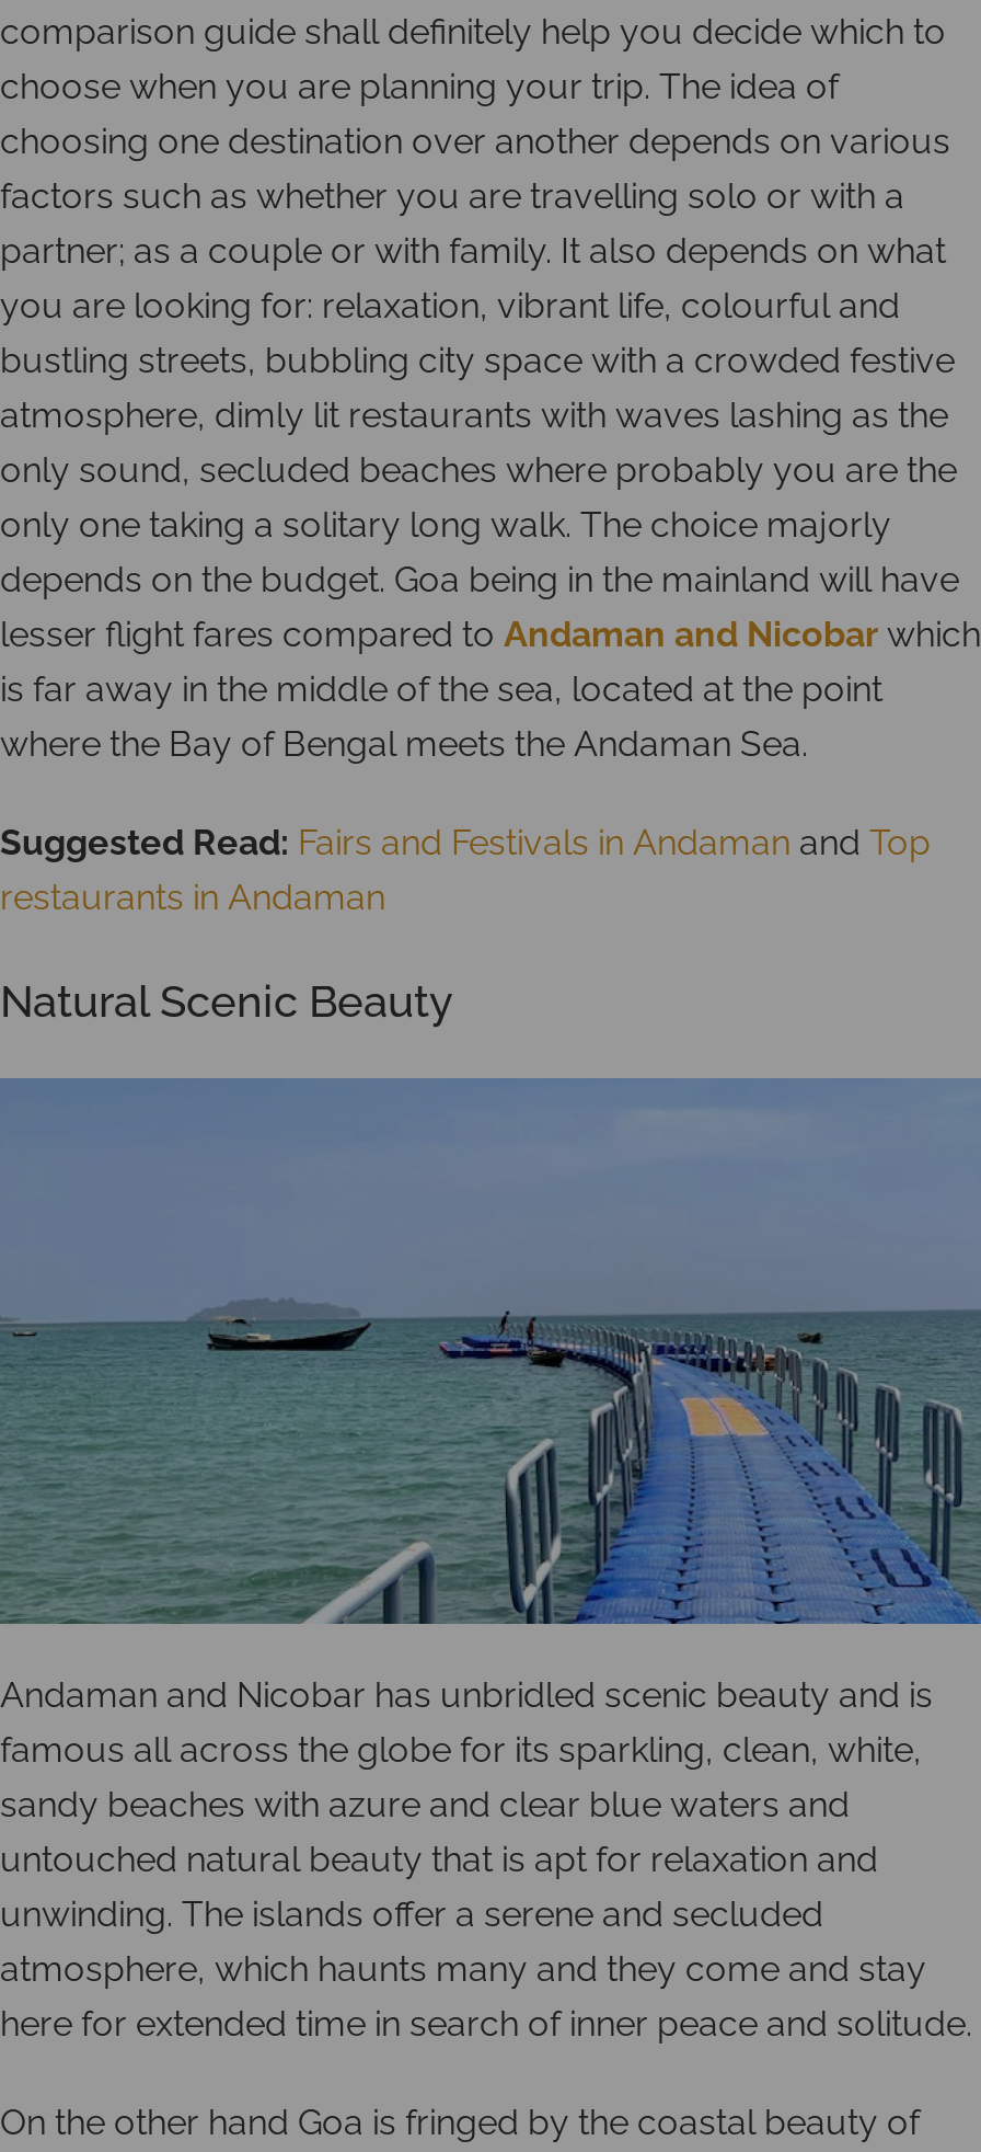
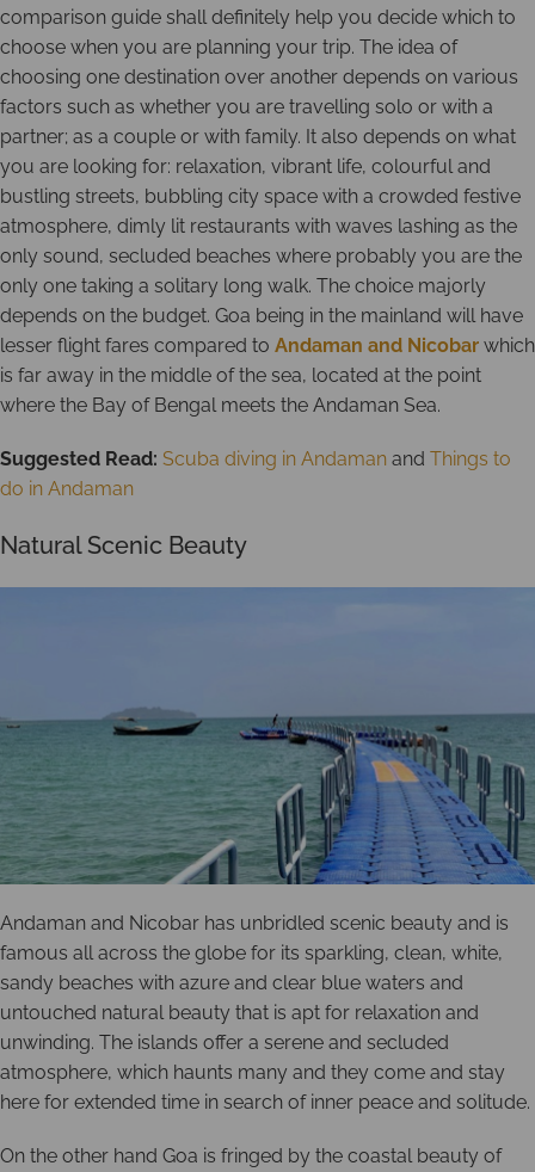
[0,822,931,863] Suggested Read: Fairs and Festivals in Andaman and Top -> [0,447,511,470] Suggested Read: Scuba diving in Andaman and Things to
[0,876,385,918] restaurants in Andaman -> [0,477,134,500] do in Andaman

